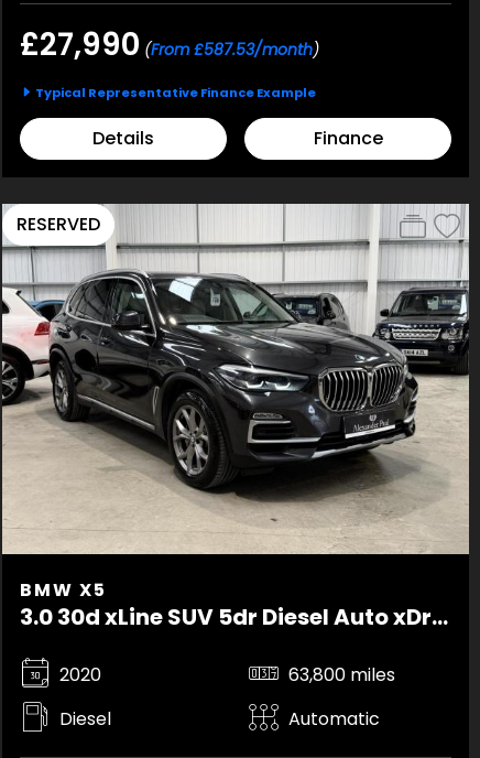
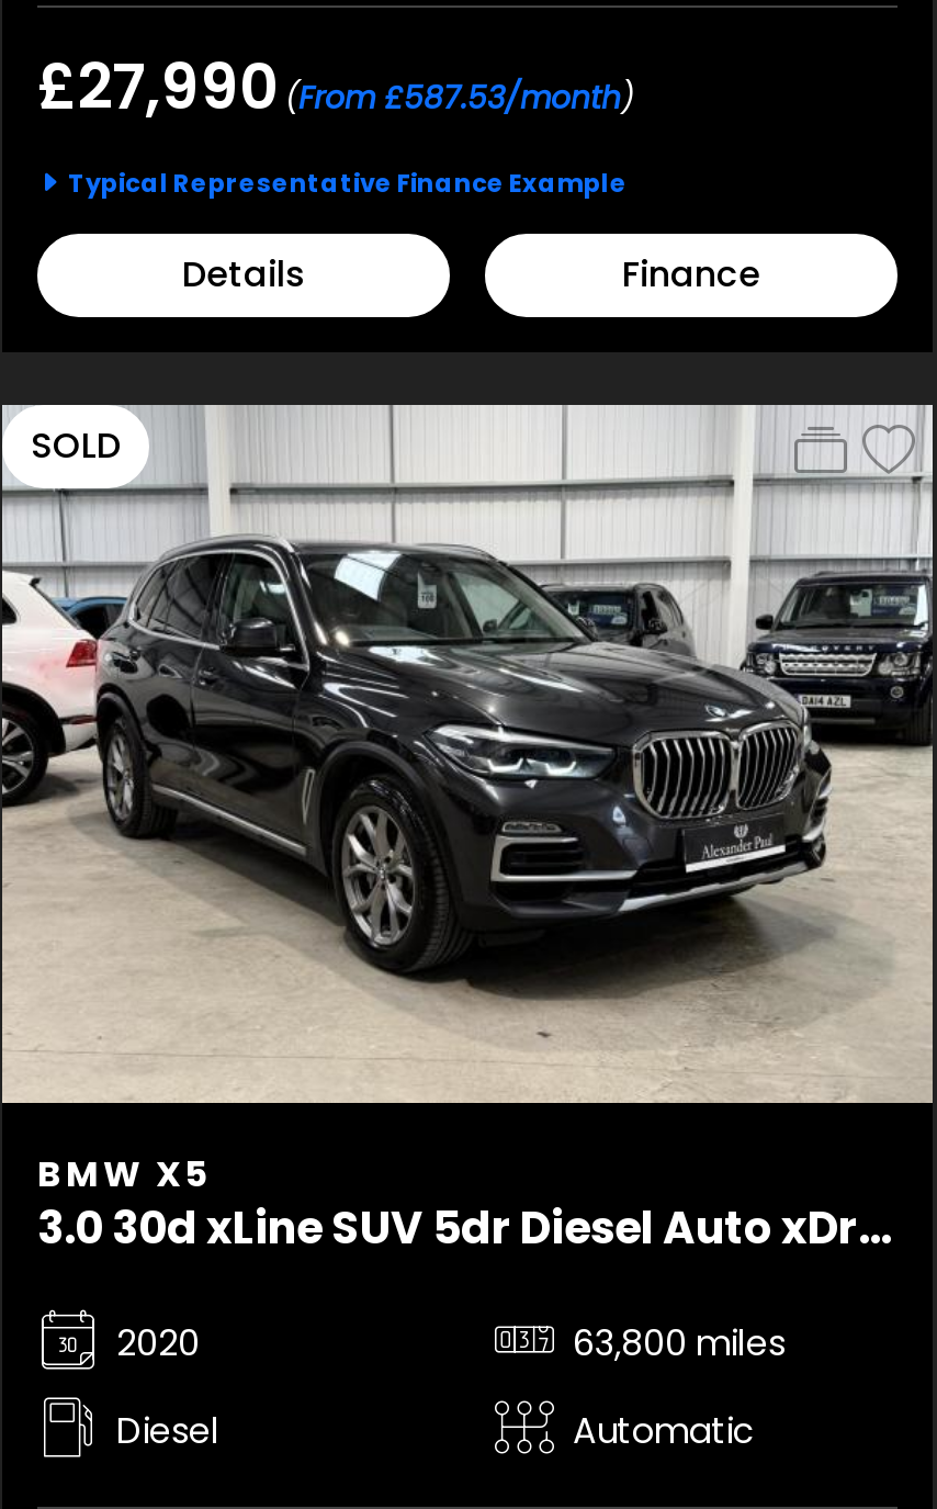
[17,211,100,237] RESERVED -> [31,420,121,471] SOLD

